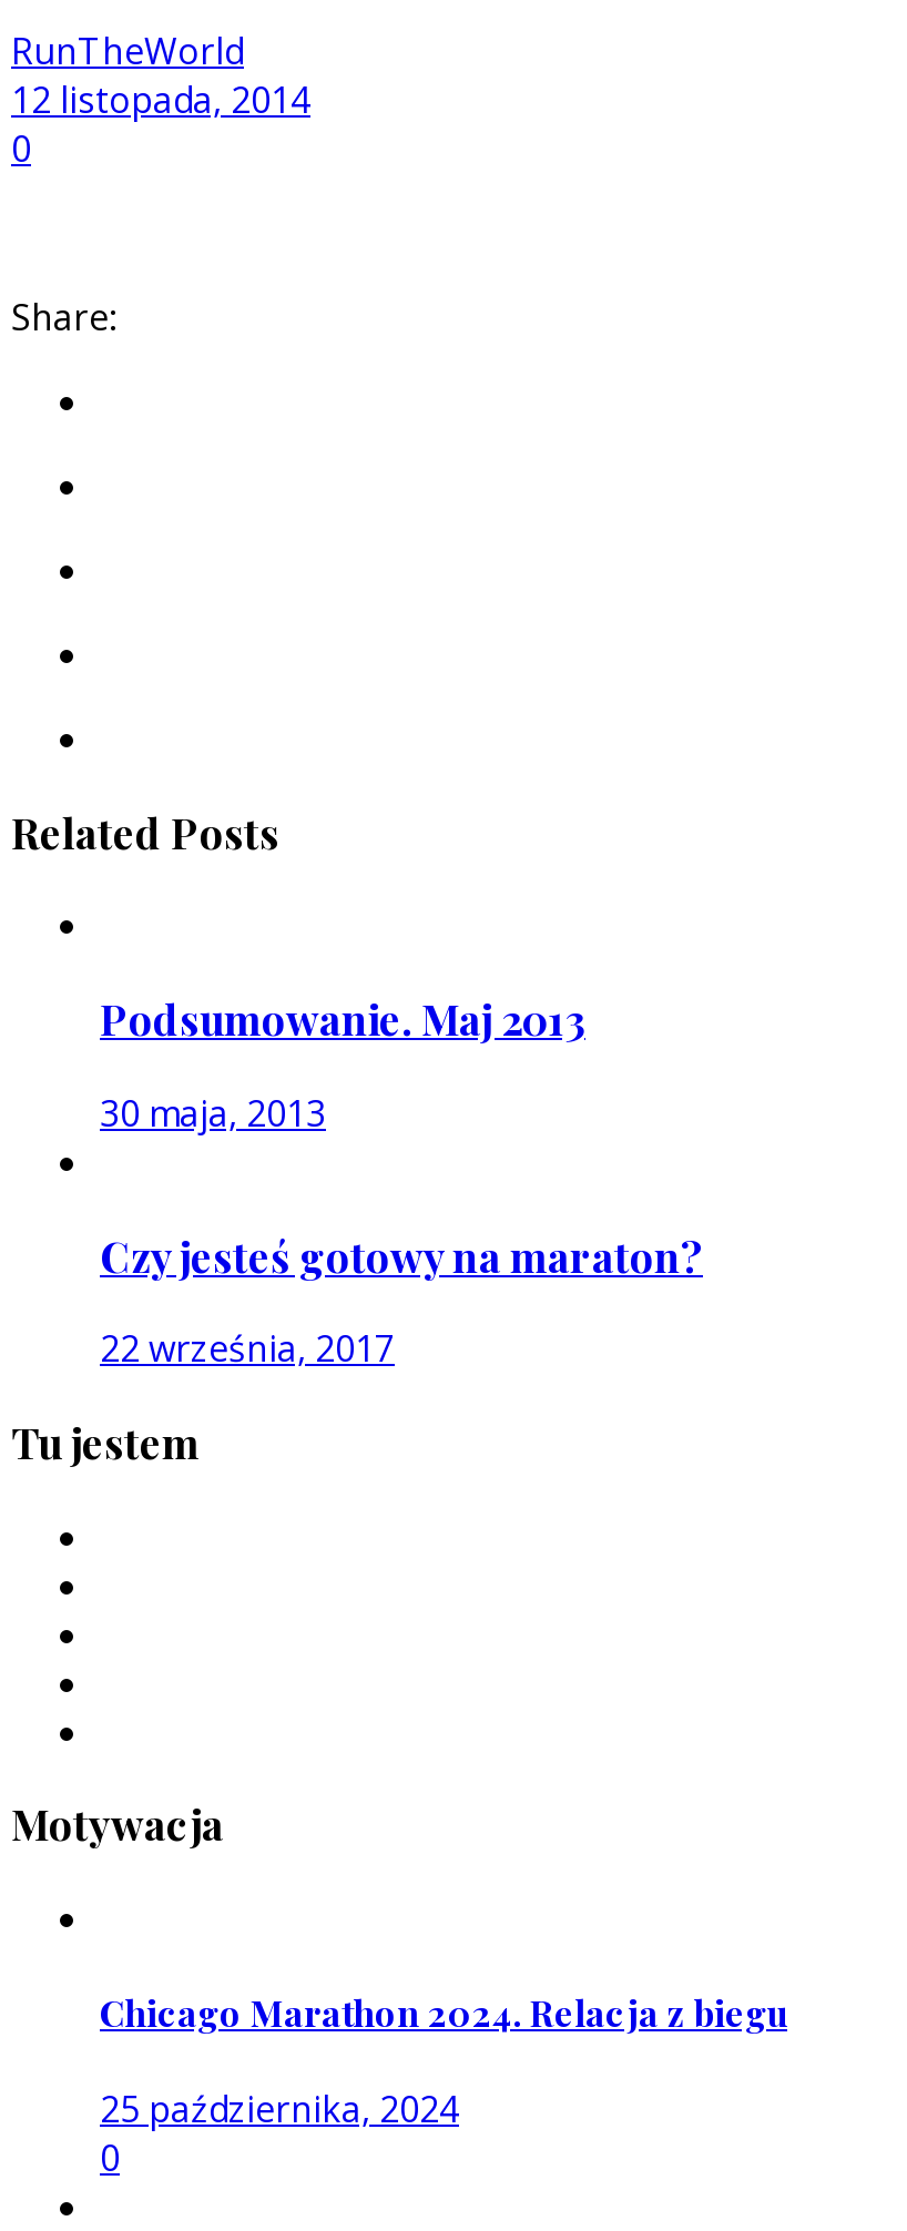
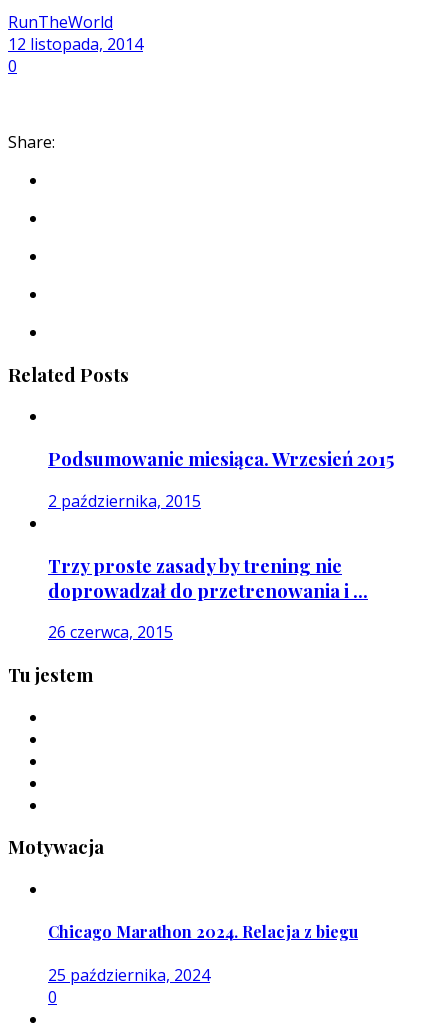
[100,992,585,1047] Podsumowanie. Maj 2013 -> [48,446,394,471] Podsumowanie miesiąca. Wrzesień 2015
[100,1089,326,1137] 30 maja, 2013 -> [48,490,201,512] 2 października, 2015
[100,1228,703,1283] Czy jesteś gotowy na maraton? -> [48,553,368,603] Trzy proste zasady by trening nie | doprowadzał do przetrenowania i ...
[100,1325,395,1373] 22 września, 2017 -> [48,621,173,643] 26 czerwca, 2015

